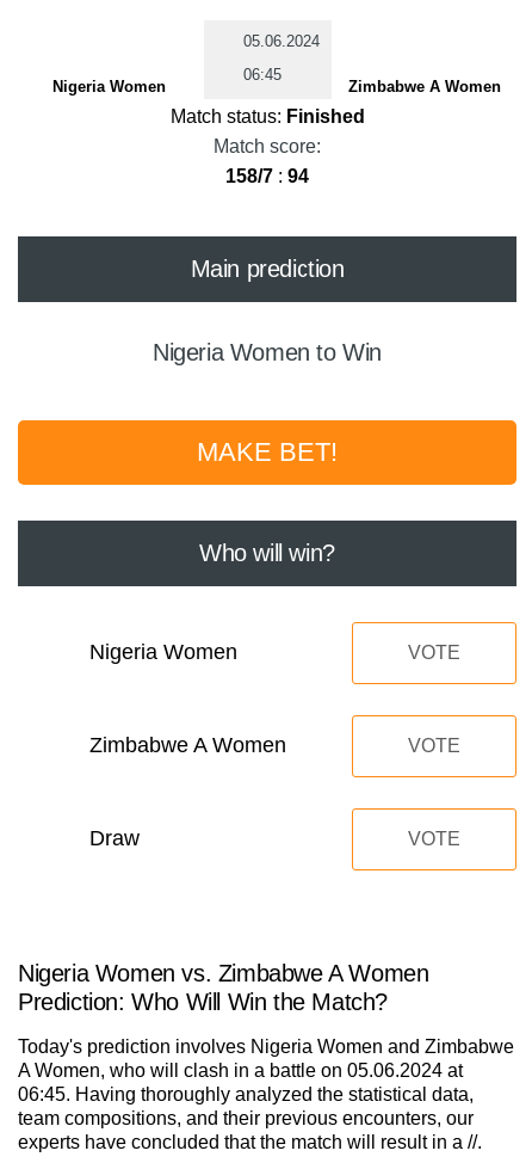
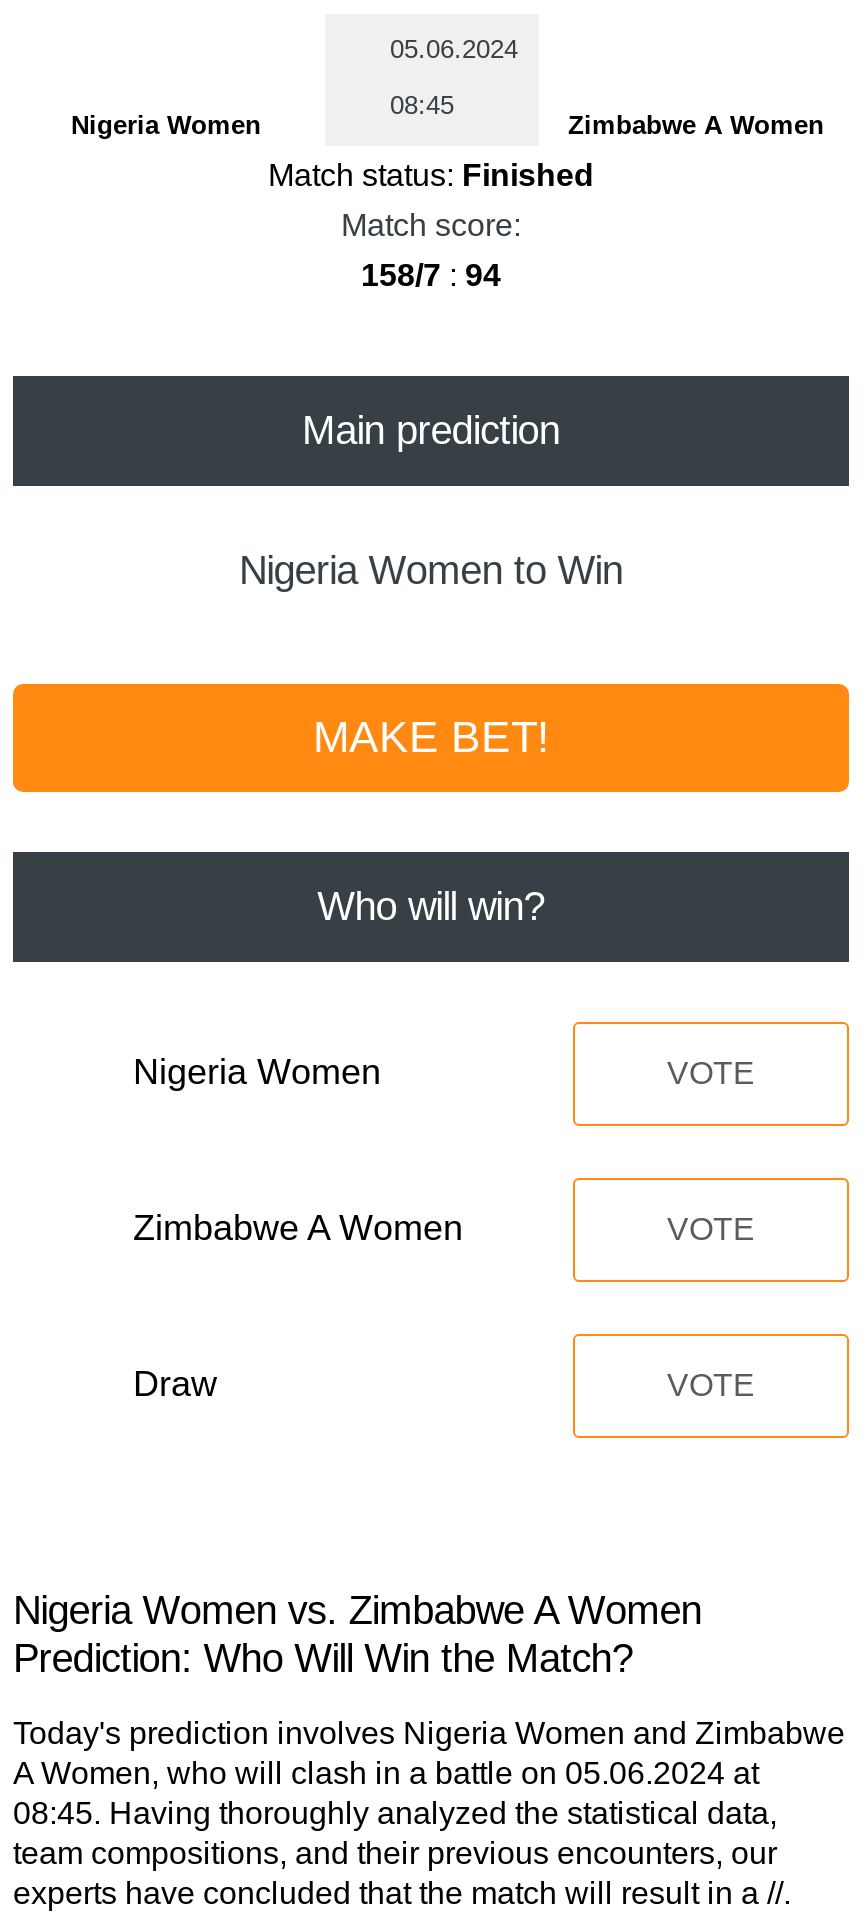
[243,65,281,83] 06:45 -> [390,89,454,119] 08:45
[18,1084,474,1104] 06:45. Having thoroughly analyzed the statistical data, -> [13,1796,777,1830] 08:45. Having thoroughly analyzed the statistical data,

